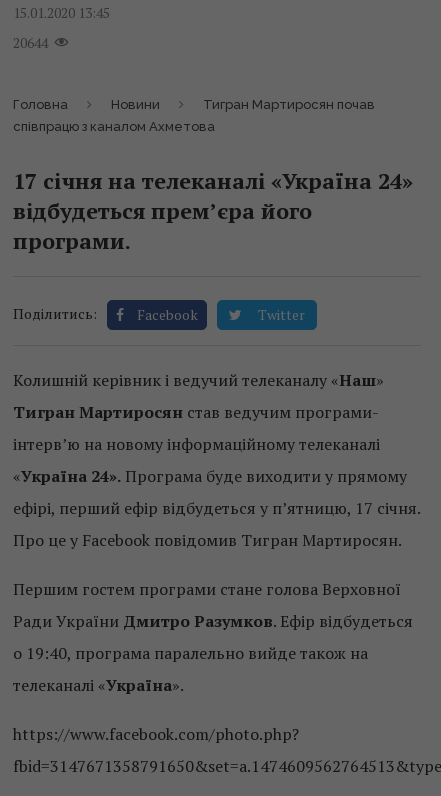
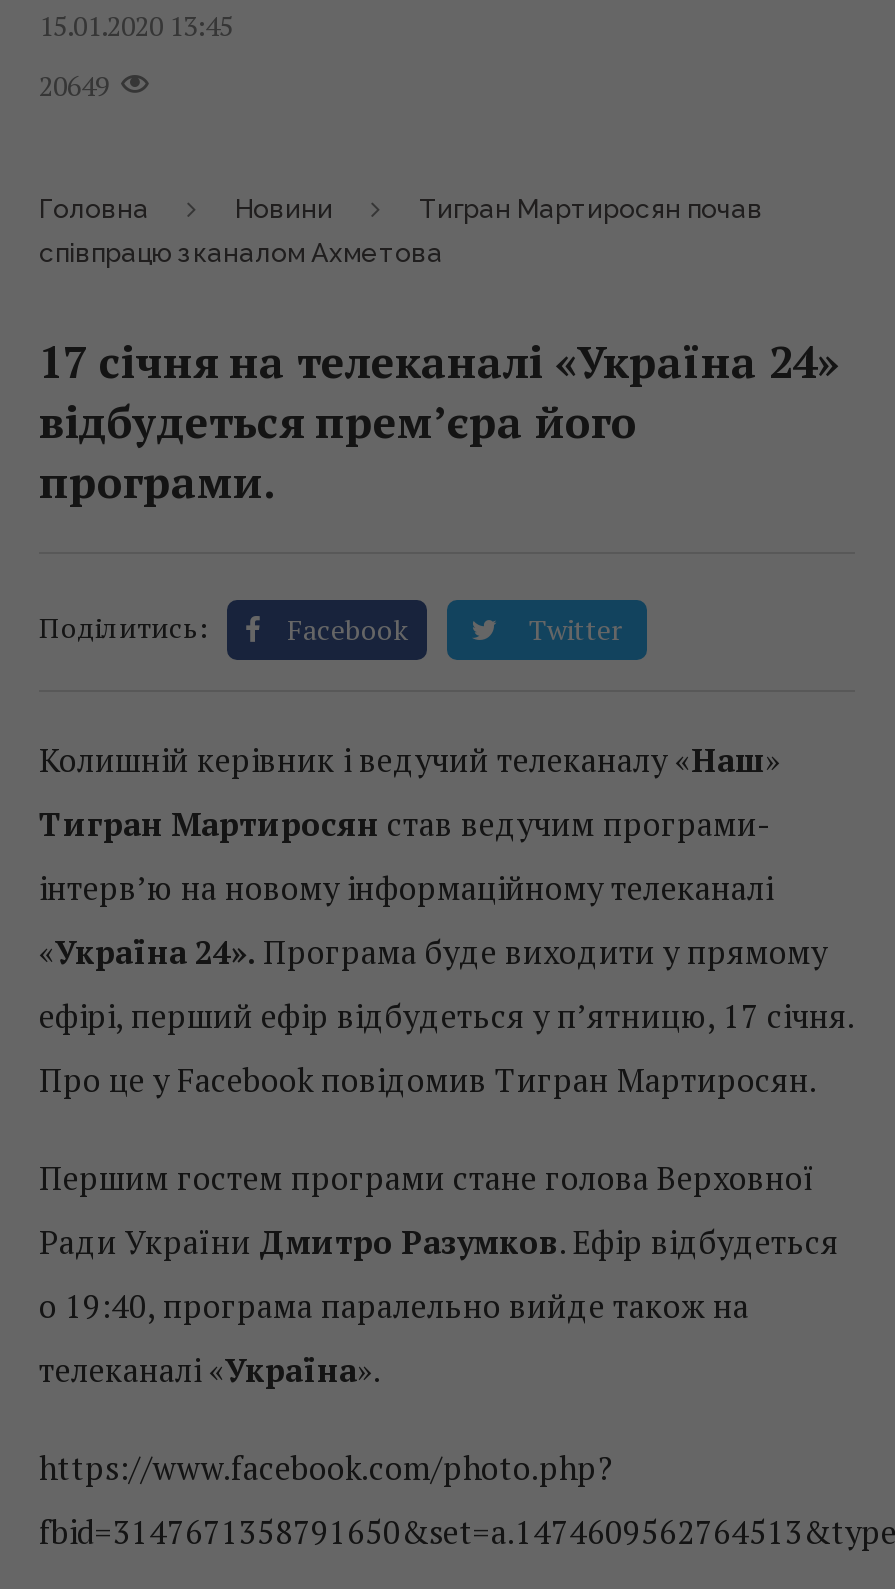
[13,33,48,52] 20644 -> [39,66,109,104] 20649

